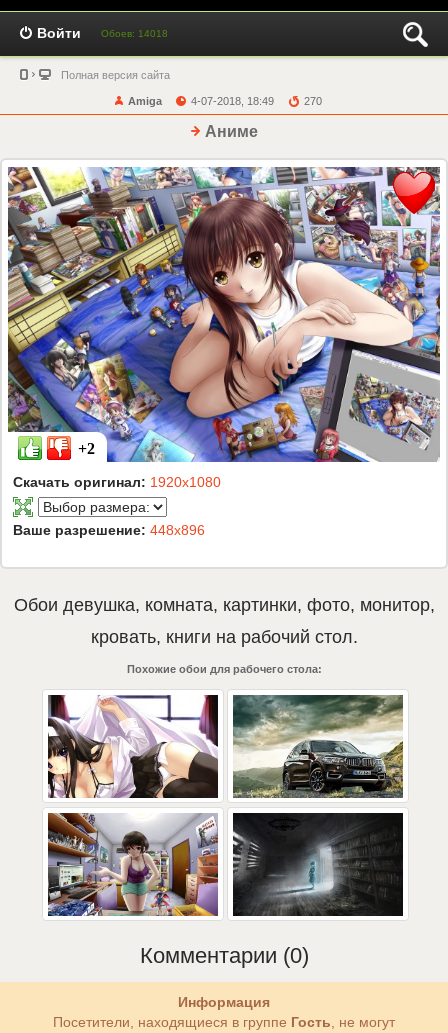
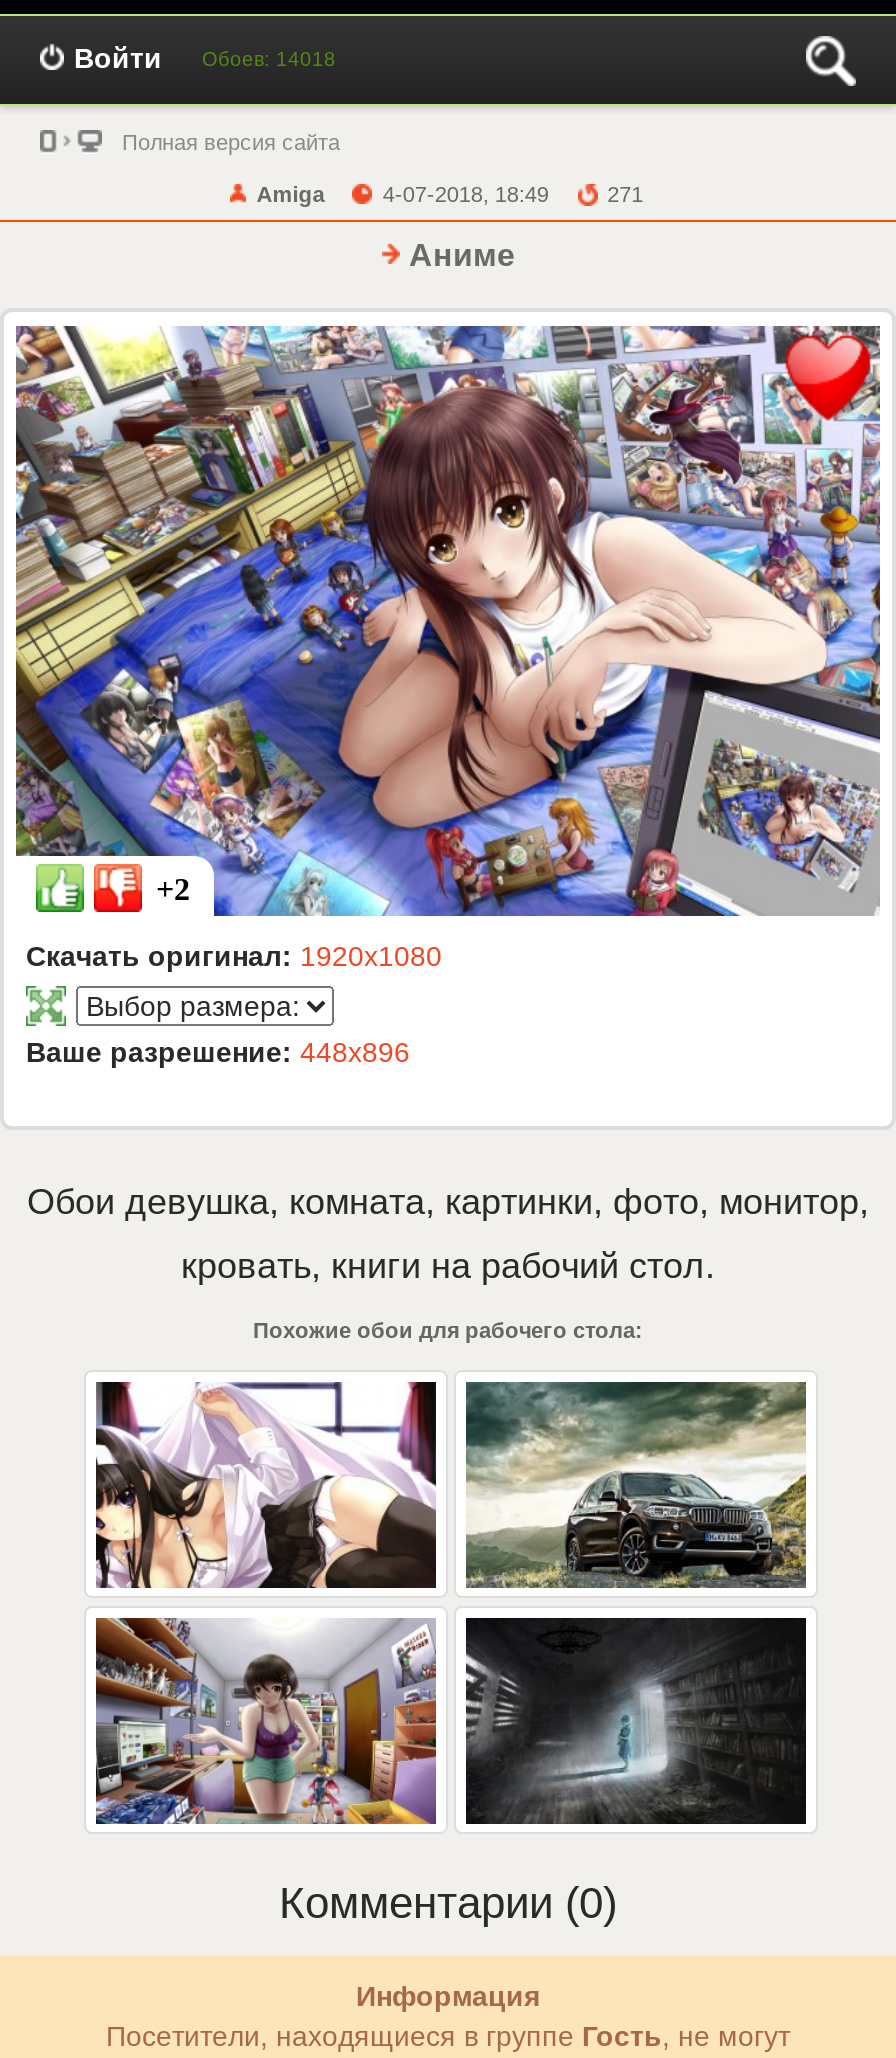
[304,95,322,107] 270 -> [607,182,643,206] 271

